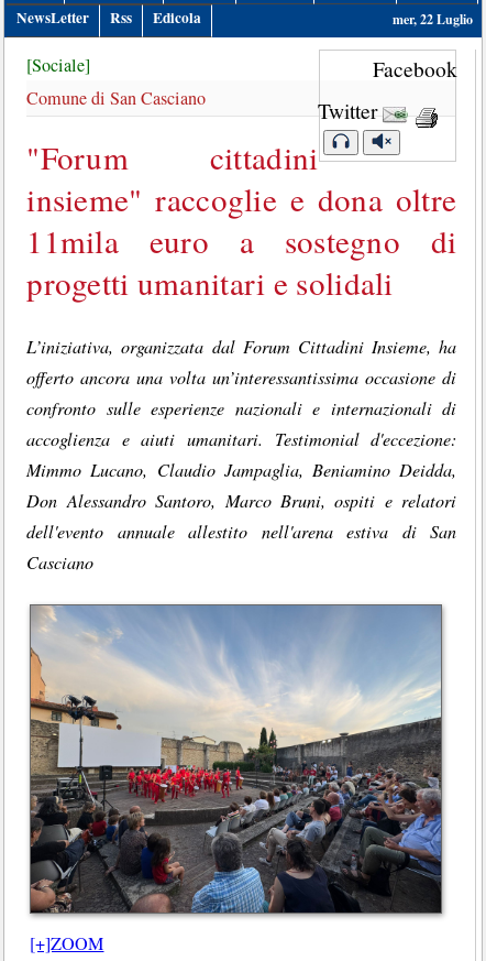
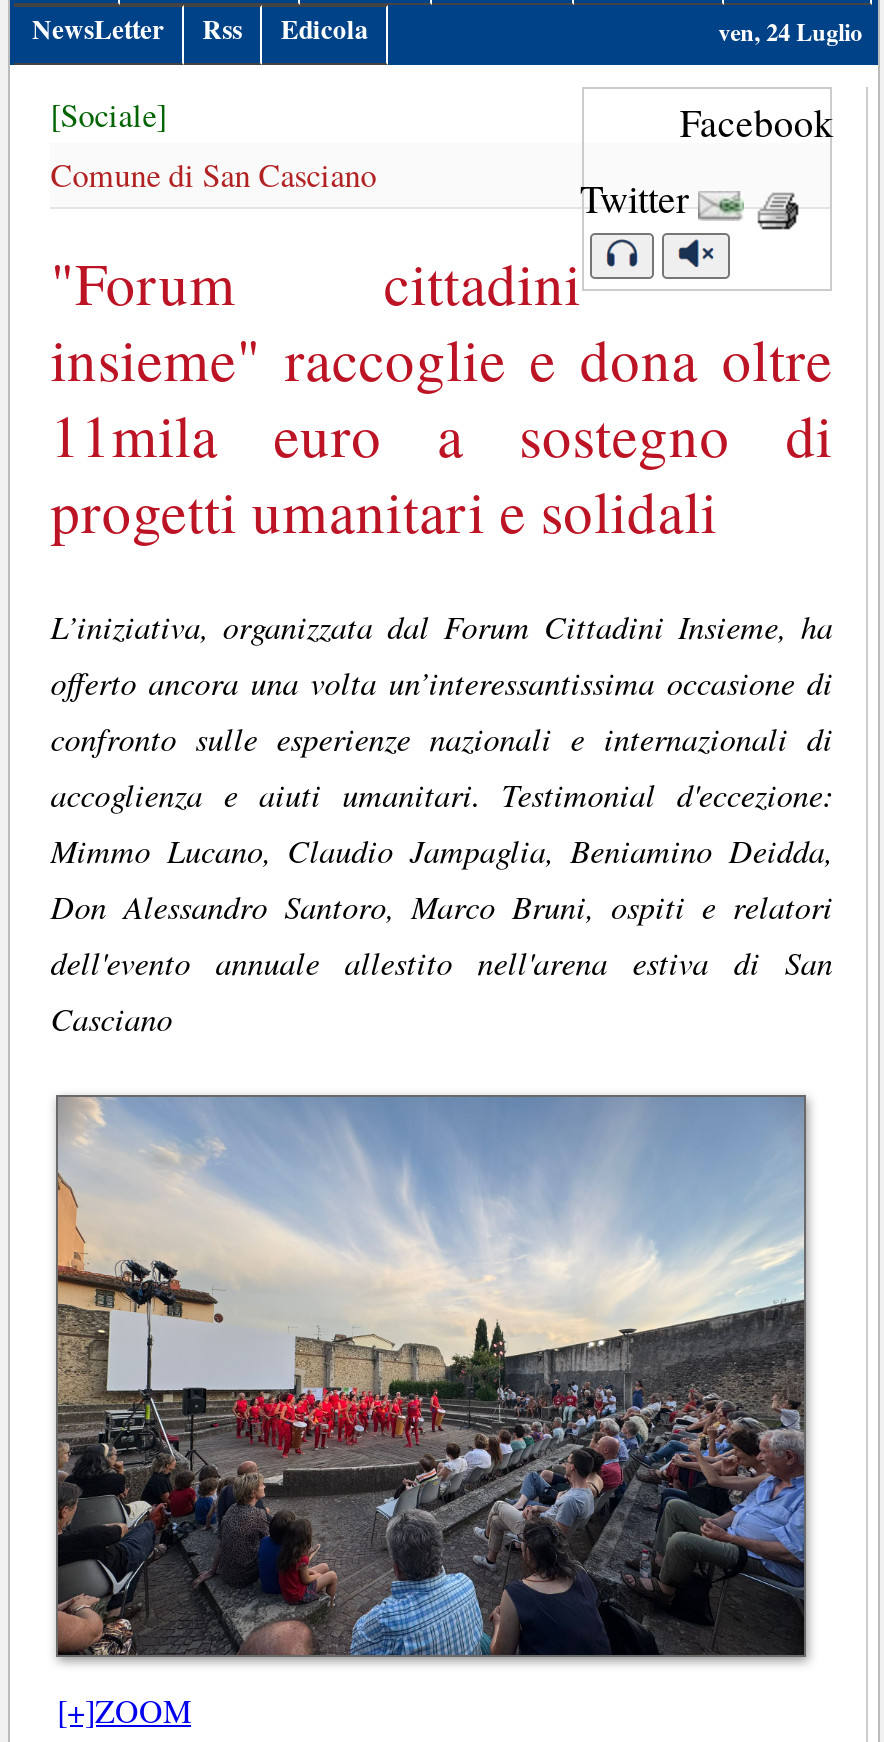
[393,10,473,29] mer, 22 Luglio -> [718,16,862,50] ven, 24 Luglio

